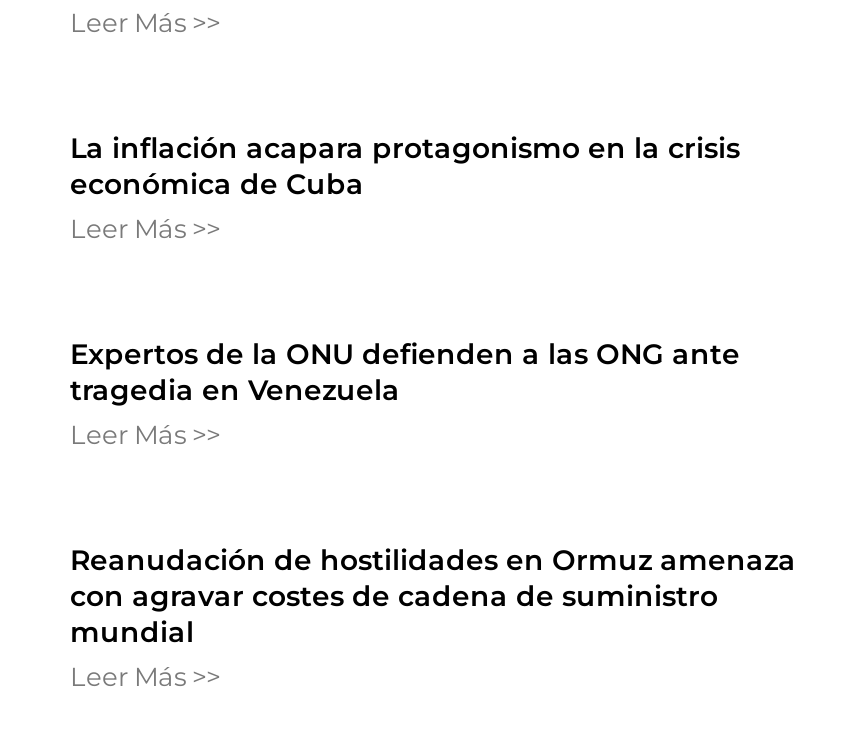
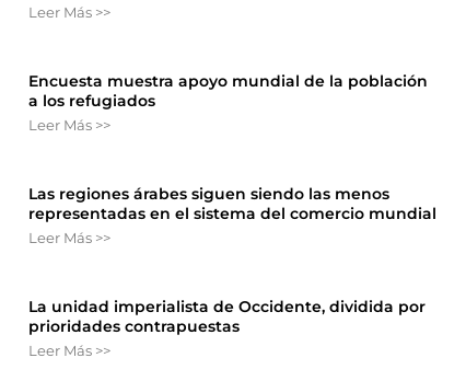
[70,130,740,202] La inflación acapara protagonismo en la crisis | económica de Cuba -> [28,71,428,111] Encuesta muestra apoyo mundial de la población | a los refugiados
[70,336,740,408] Expertos de la ONU defienden a las ONG ante | tragedia en Venezuela -> [28,184,436,223] Las regiones árabes siguen siendo las menos | representadas en el sistema del comercio mundial
[70,542,796,650] Reanudación de hostilidades en Ormuz amenaza | con agravar costes de cadena de suministro | mundial -> [28,297,426,336] La unidad imperialista de Occidente, dividida por | prioridades contrapuestas

